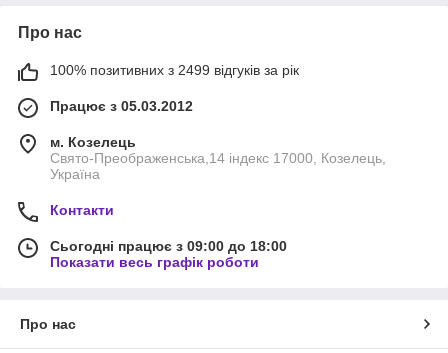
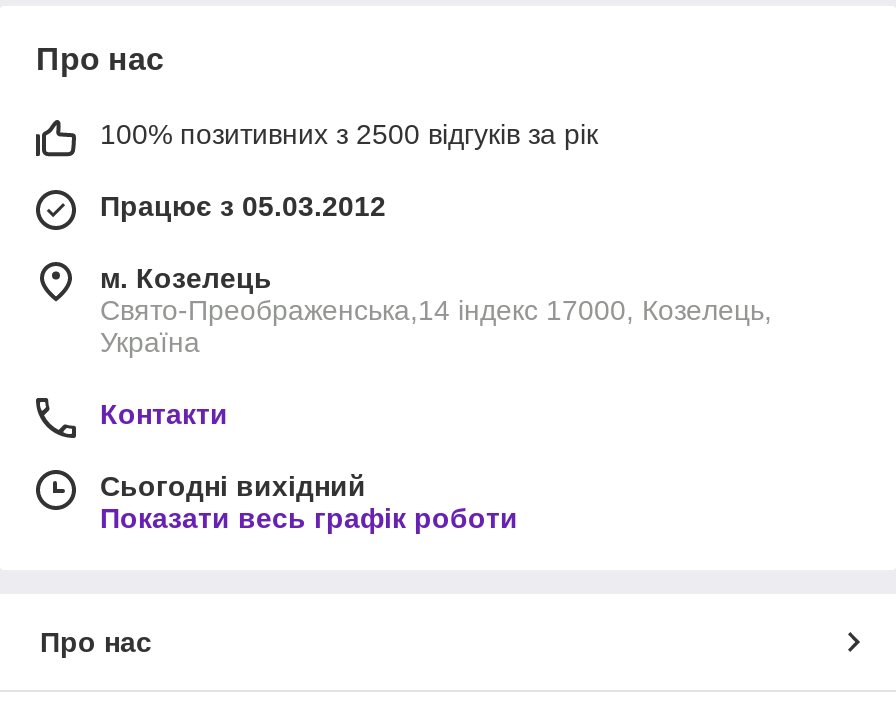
[50,62,299,78] 100% позитивних з 2499 відгуків за рік -> [100,118,598,150] 100% позитивних з 2500 відгуків за рік
[50,238,287,254] Сьогодні працює з 09:00 до 18:00 -> [100,470,366,502] Сьогодні вихідний

